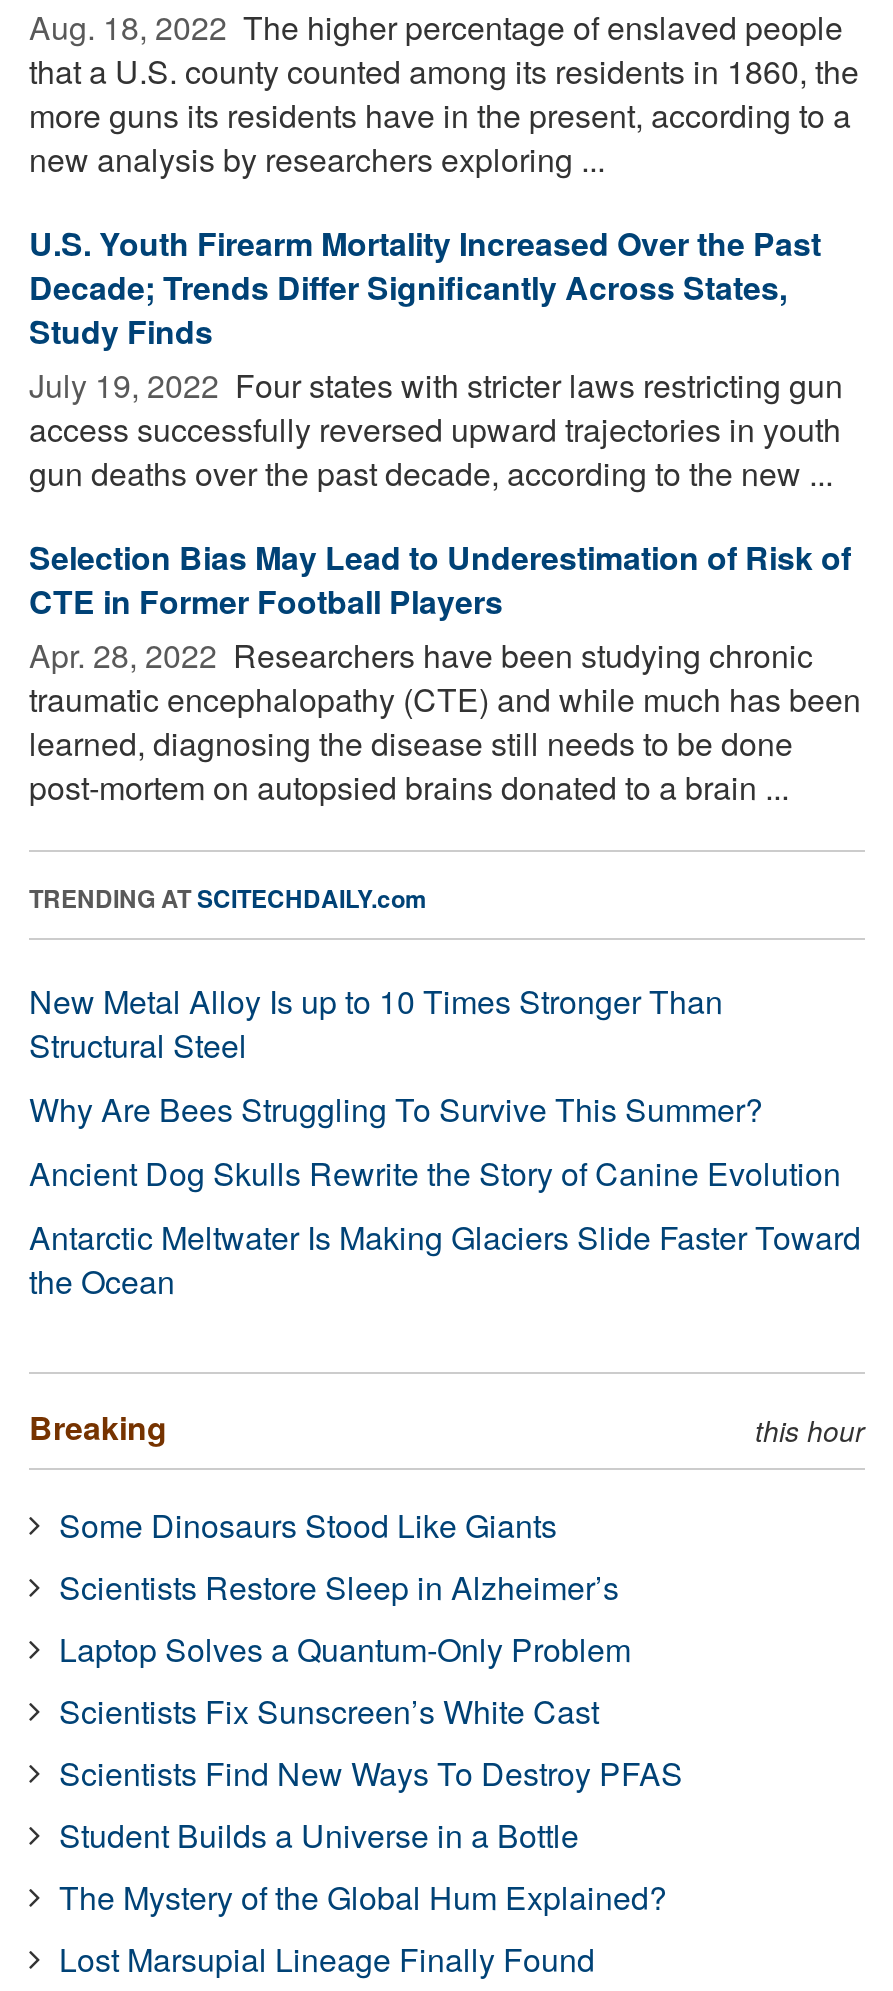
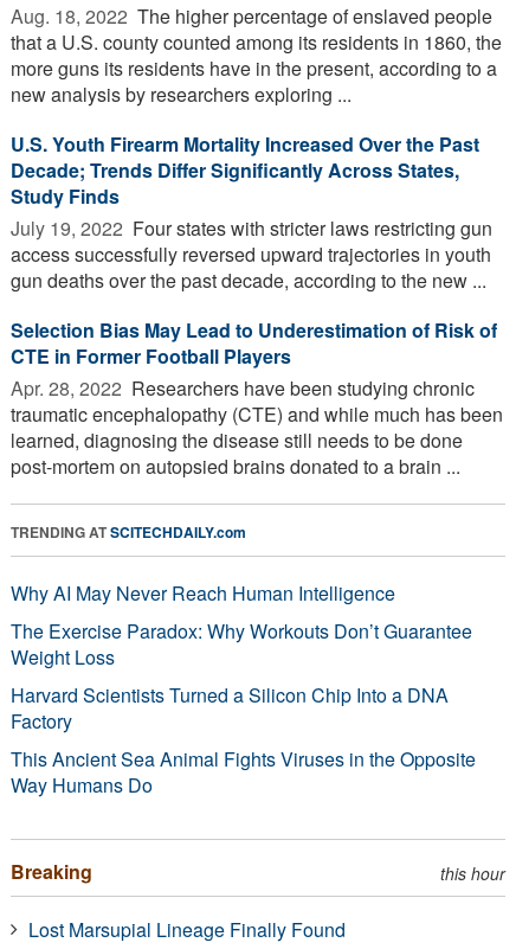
[29,978,861,1304] New Metal Alloy Is up to 10 Times Stronger Than | Structural Steel | Why Are Bees Struggling To Survive This Summer? | Ancient Dog Skulls Rewrite the Story of Canine Evolution | Antarctic Meltwater Is Making Glaciers Slide Faster Toward | the Ocean -> [11,579,476,798] Why AI May Never Reach Human Intelligence | The Exercise Paradox: Why Workouts Don’t Guarantee | Weight Loss | Harvard Scientists Turned a Silicon Chip Into a DNA | Factory | This Ancient Sea Animal Fights Viruses in the Opposite | Way Humans Do
moved [29,1404,865,1450] -> [11,858,505,885]: Breaking | this hour
[59,1502,683,1920] Some Dinosaurs Stood Like Giants | Scientists Restore Sleep in Alzheimer’s | Laptop Solves a Quantum-Only Problem | Scientists Fix Sunscreen’s White Cast | Scientists Find New Ways To Destroy PFAS | Student Builds a Universe in a Bottle | The Mystery of the Global Hum Explained? -> none

